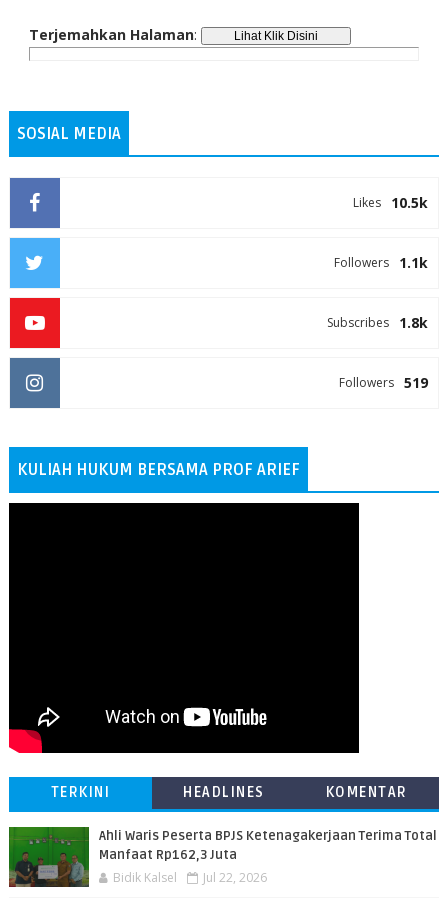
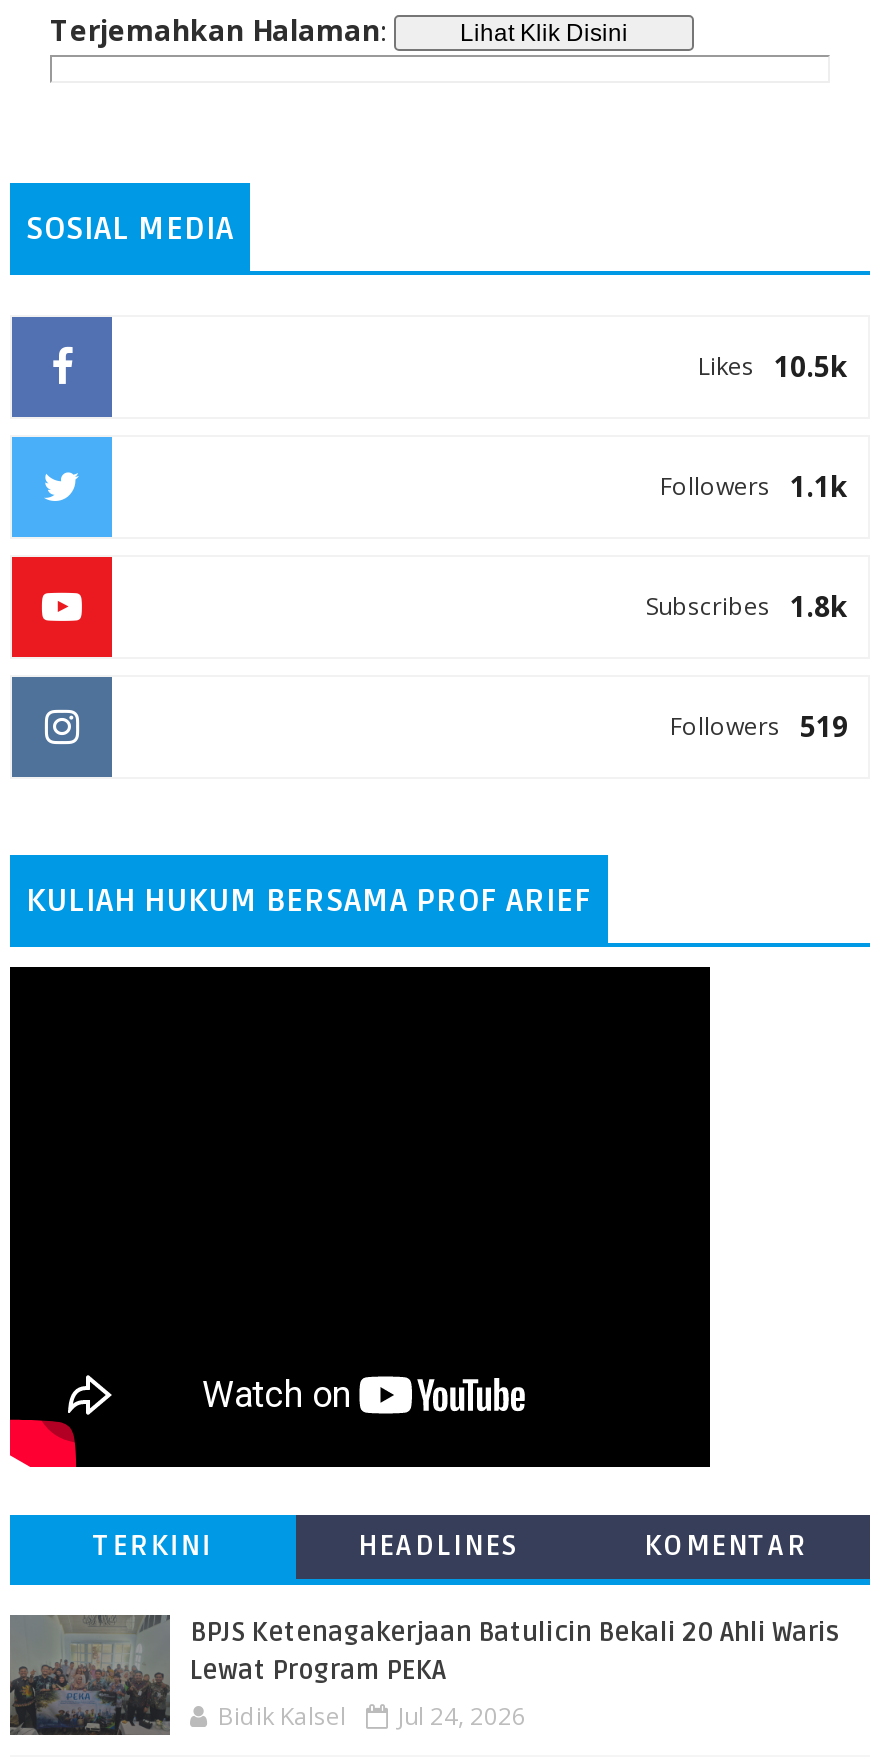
[8,826,437,887] [image] | Ahli Waris Peserta BPJS Ketenagakerjaan Terima Total | Manfaat Rp162,3 Juta -> [10,1613,840,1735] [image] | BPJS Ketenagakerjaan Batulicin Bekali 20 Ahli Waris | Lewat Program PEKA
[113,869,267,886] Bidik Kalsel Jul 22, 2026 -> [218,1699,526,1733] Bidik Kalsel Jul 24, 2026

